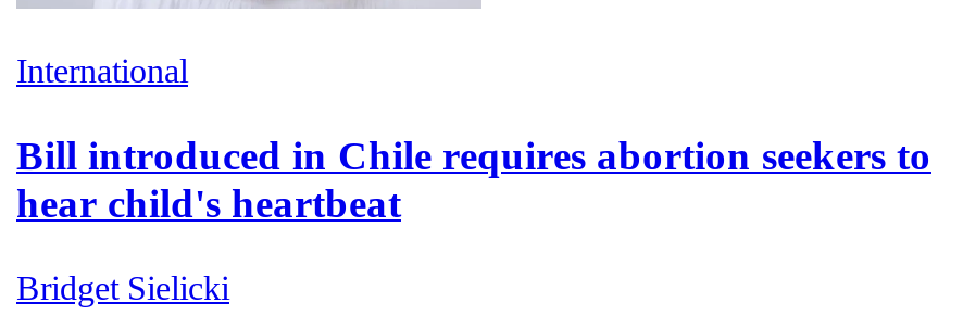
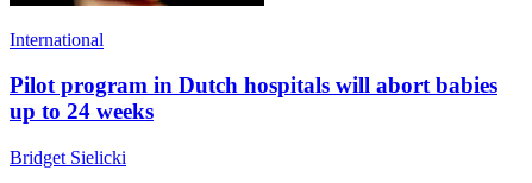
[16,133,931,227] Bill introduced in Chile requires abortion seekers to | hear child's heartbeat -> [10,73,497,124] Pilot program in Dutch hospitals will abort babies | up to 24 weeks

